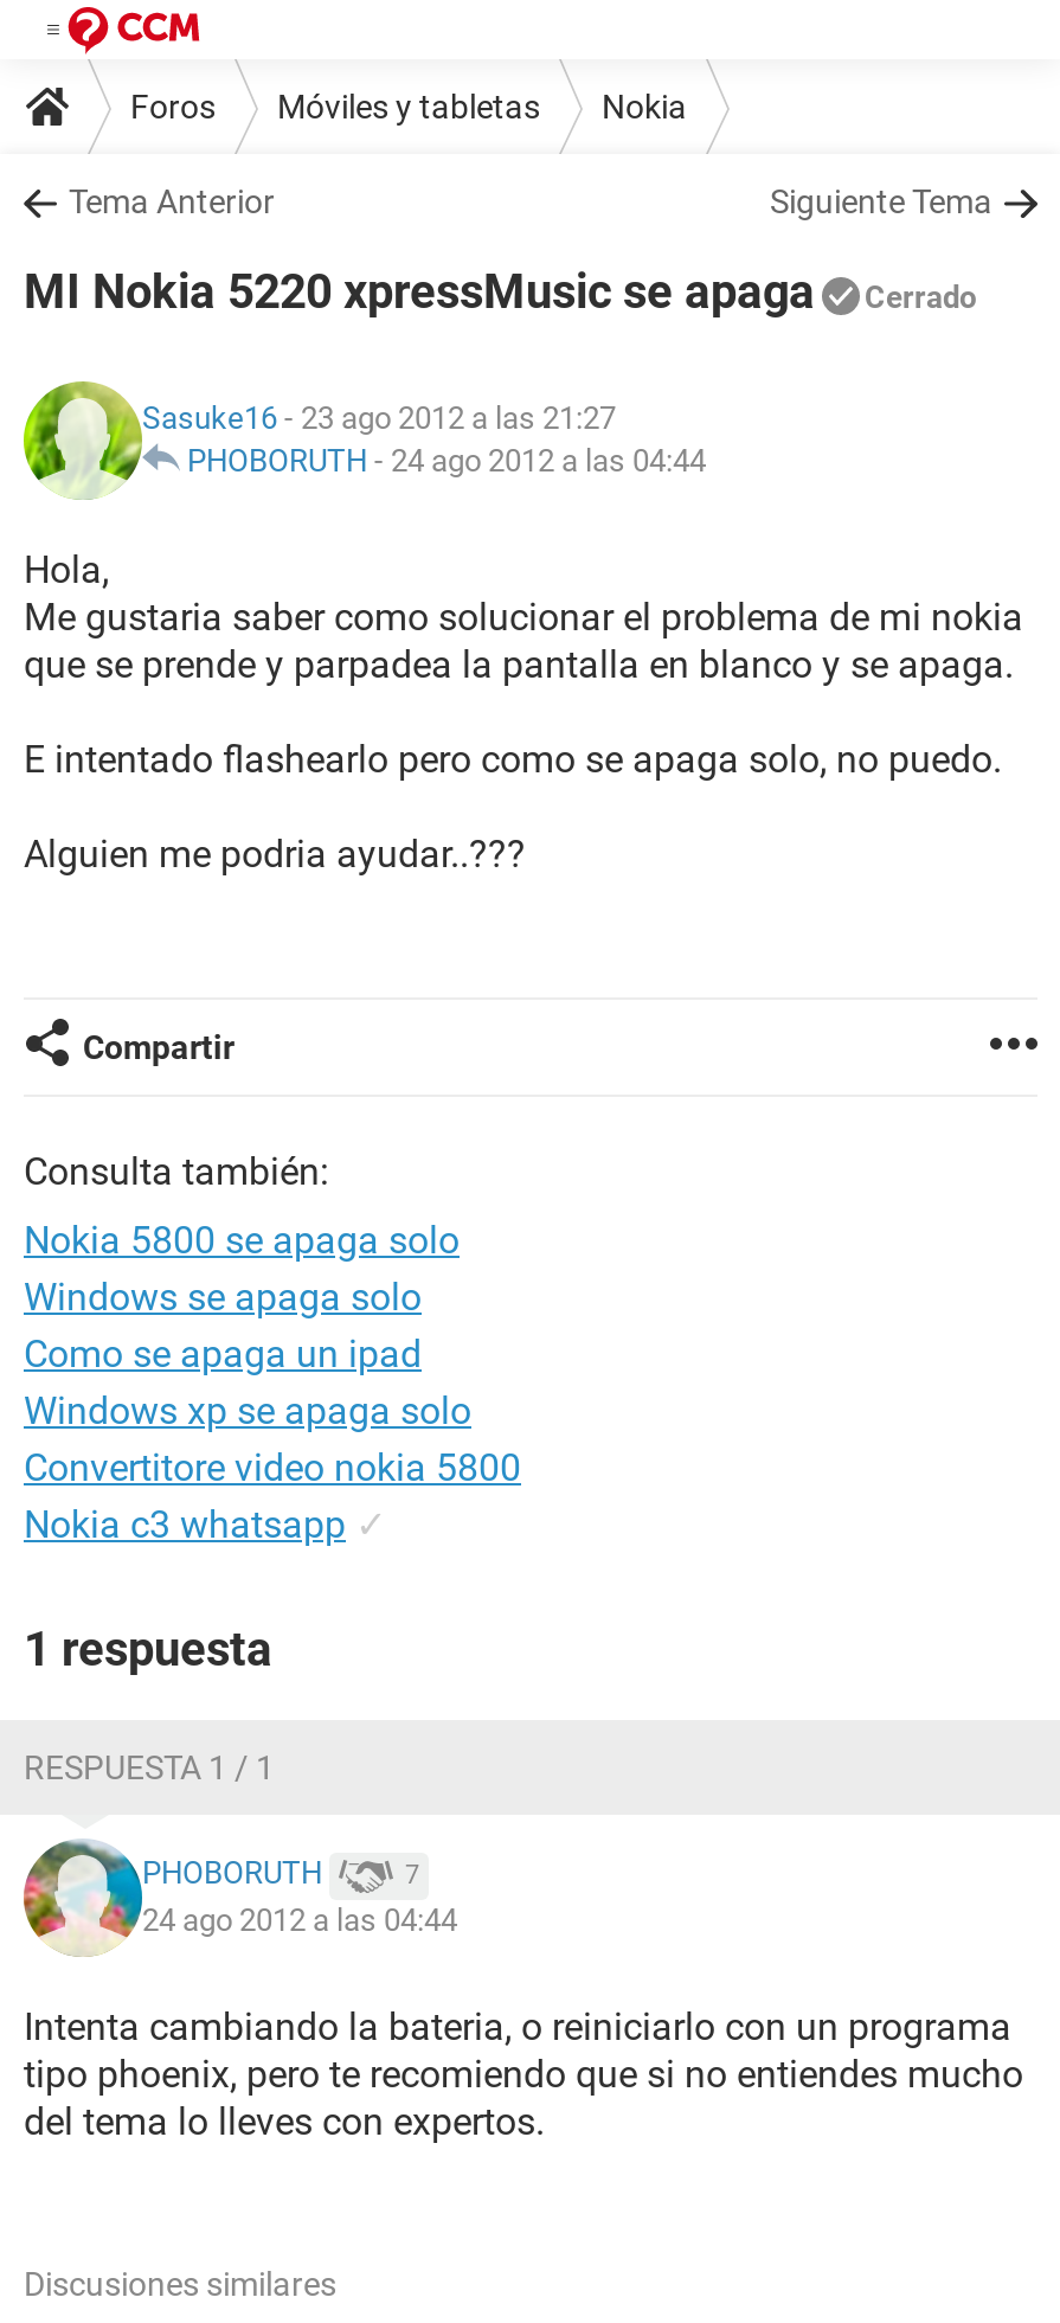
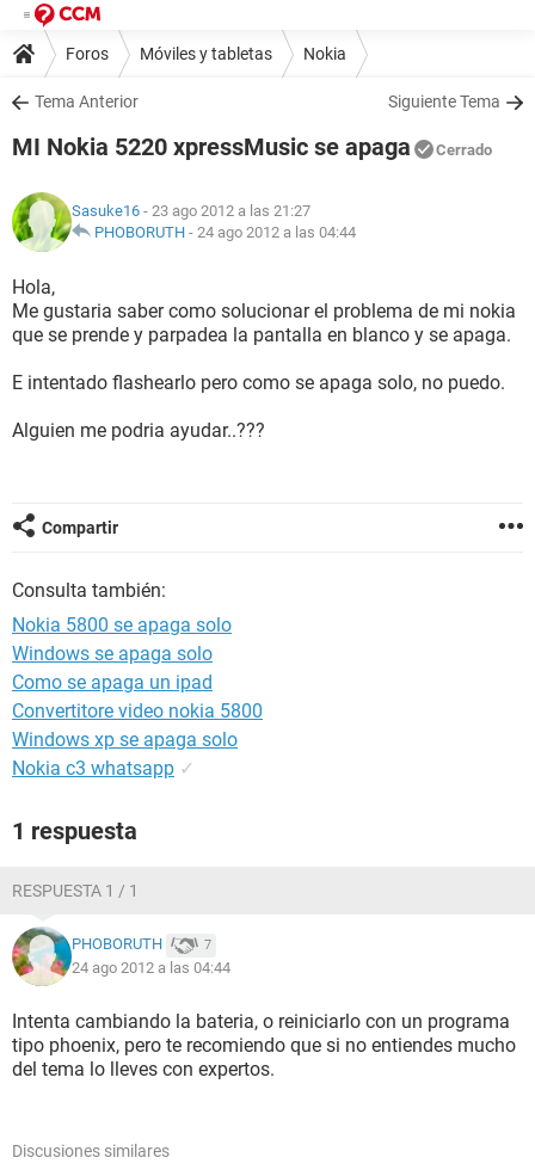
moved [24,1388,471,1433] -> [12,728,238,751]: Windows xp se apaga solo
moved [24,1445,521,1490] -> [12,700,263,722]: Convertitore video nokia 5800

